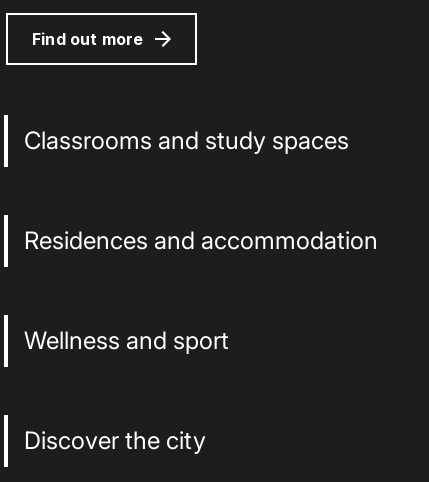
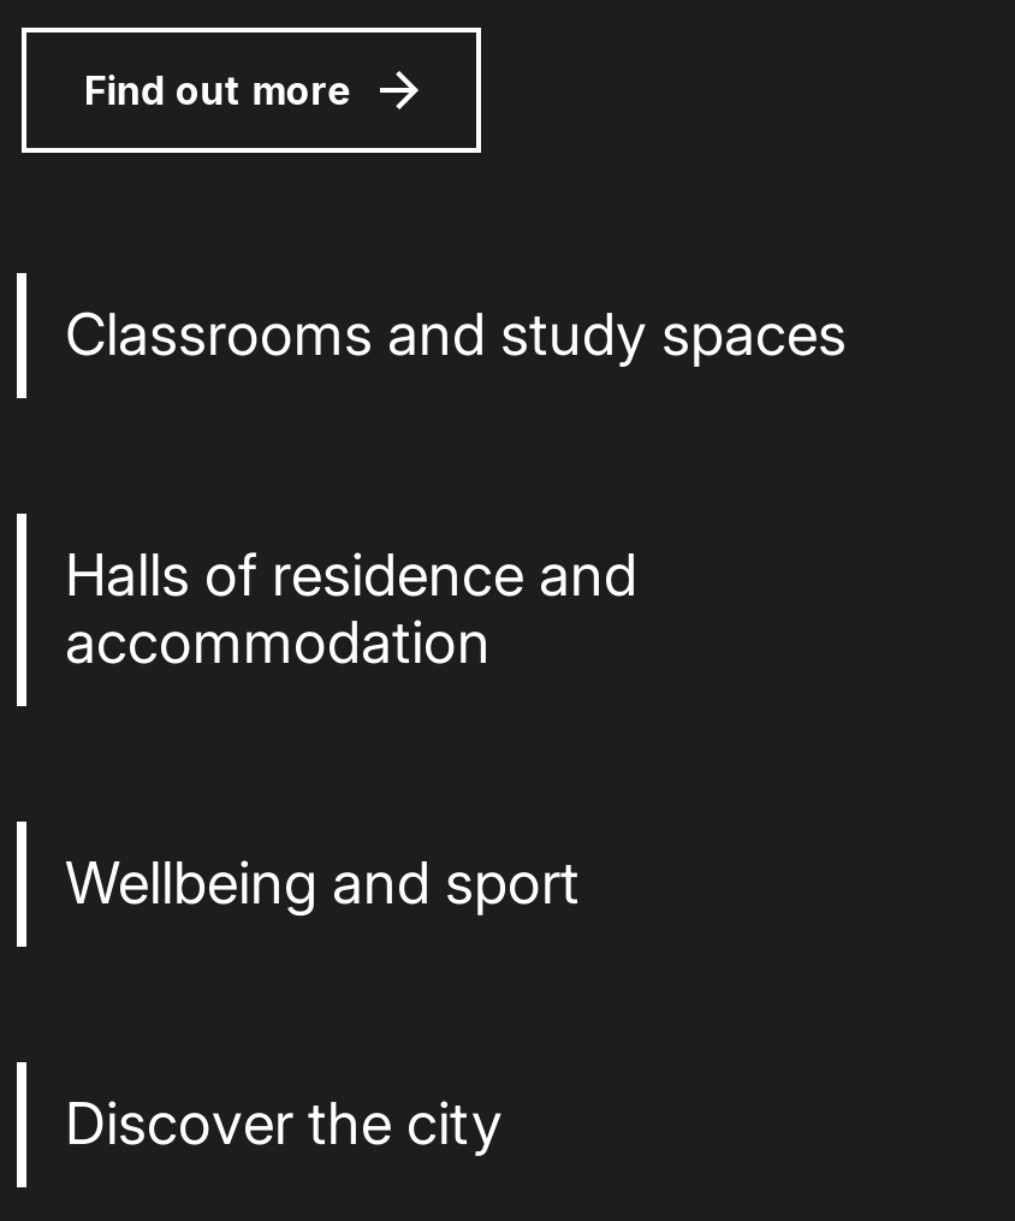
[24,226,378,255] Residences and accommodation -> [65,541,637,678] Halls of residence and | accommodation
[24,326,229,355] Wellness and sport -> [65,849,580,918] Wellbeing and sport

